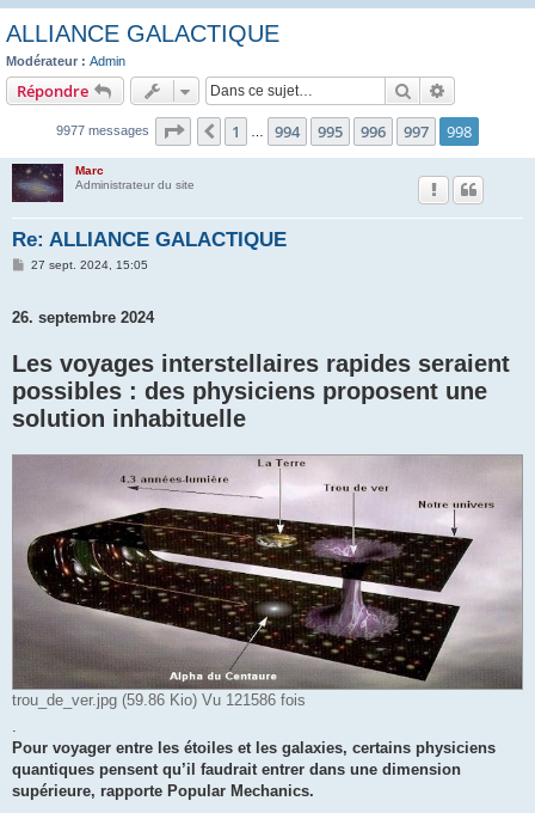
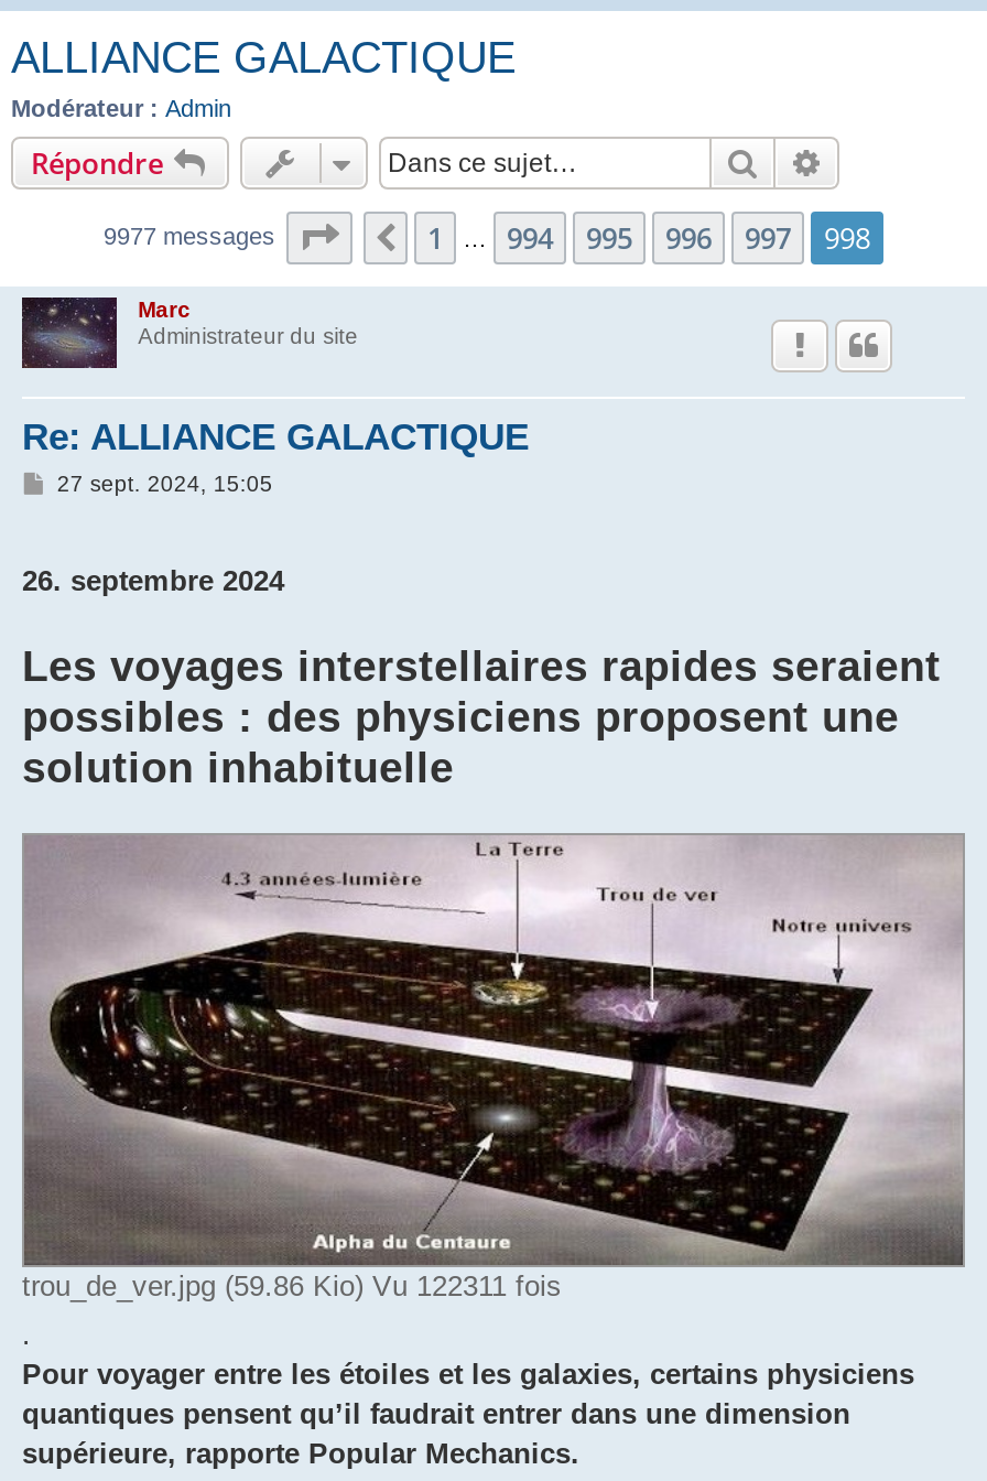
[12,691,306,709] trou_de_ver.jpg (59.86 Kio) Vu 121586 fois -> [22,1269,562,1302] trou_de_ver.jpg (59.86 Kio) Vu 122311 fois

